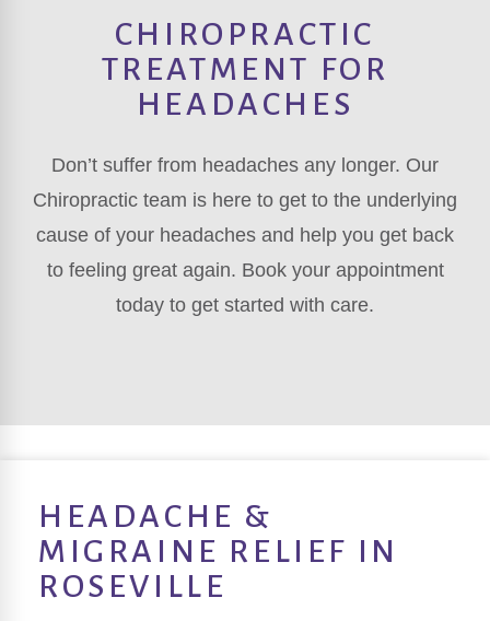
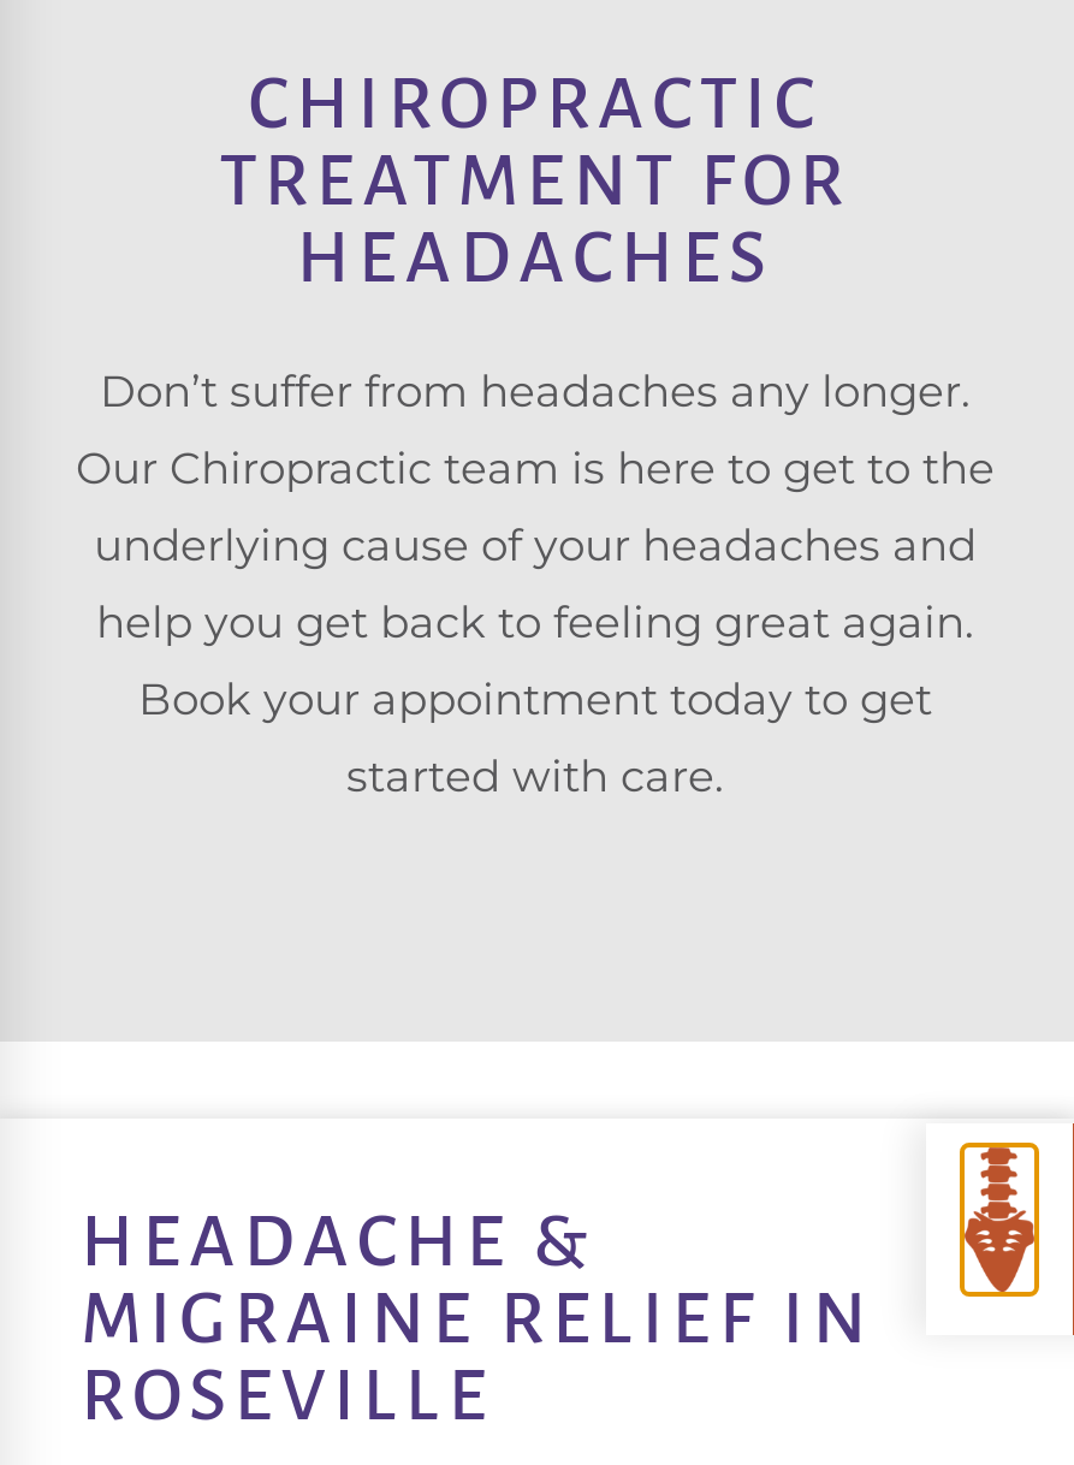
none -> [956,1140,1043,1299] [image]

